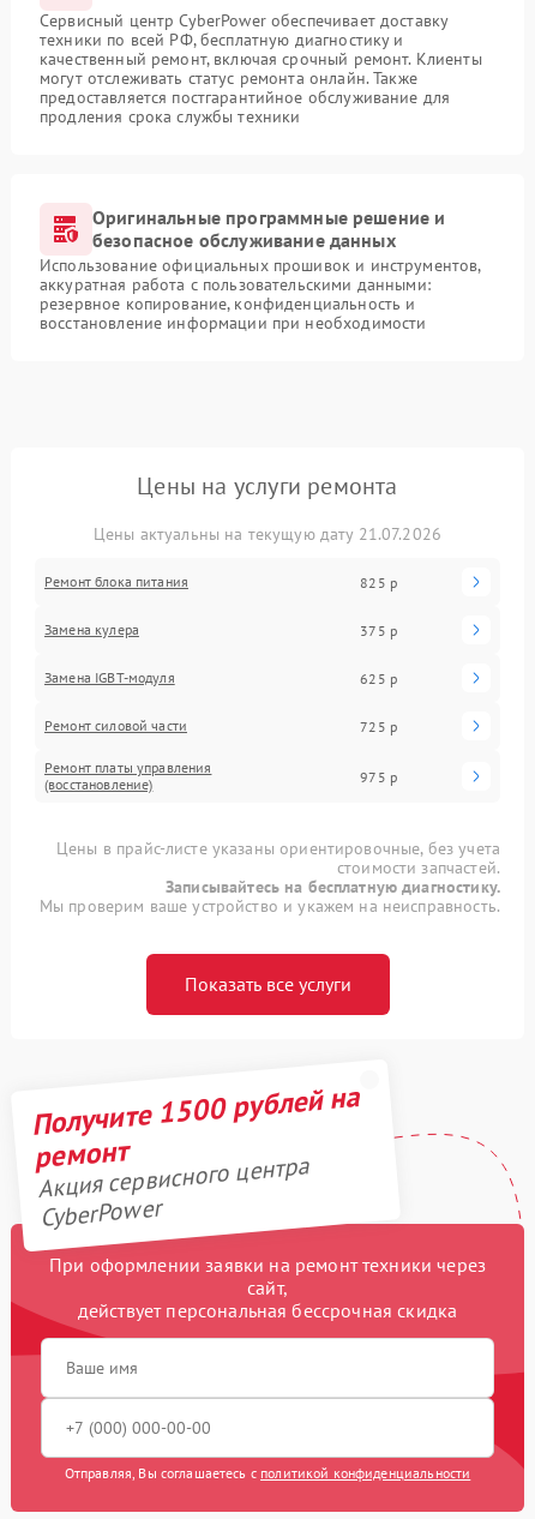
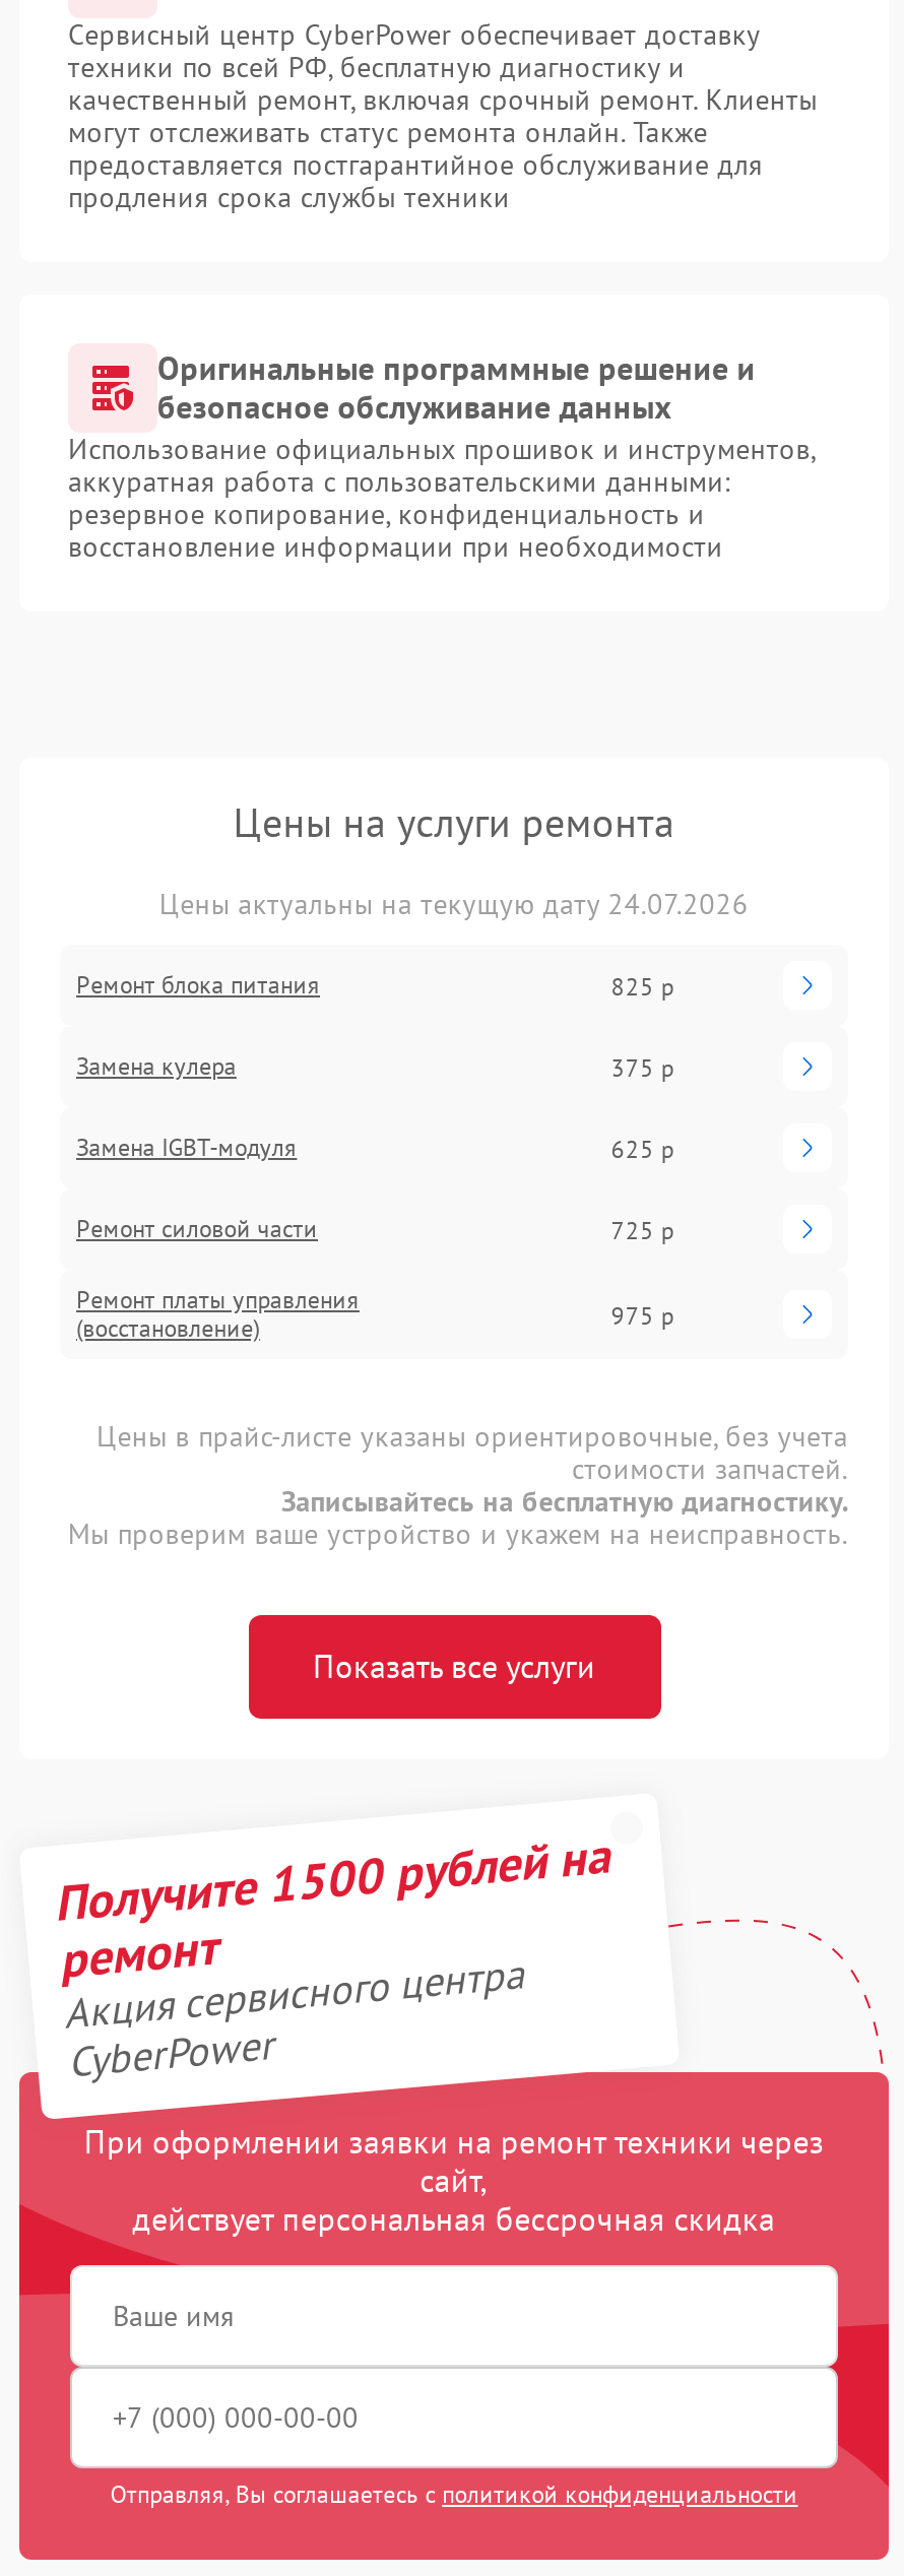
[93,524,442,545] Цены актуальны на текущую дату 21.07.2026 -> [159,887,749,923] Цены актуальны на текущую дату 24.07.2026

